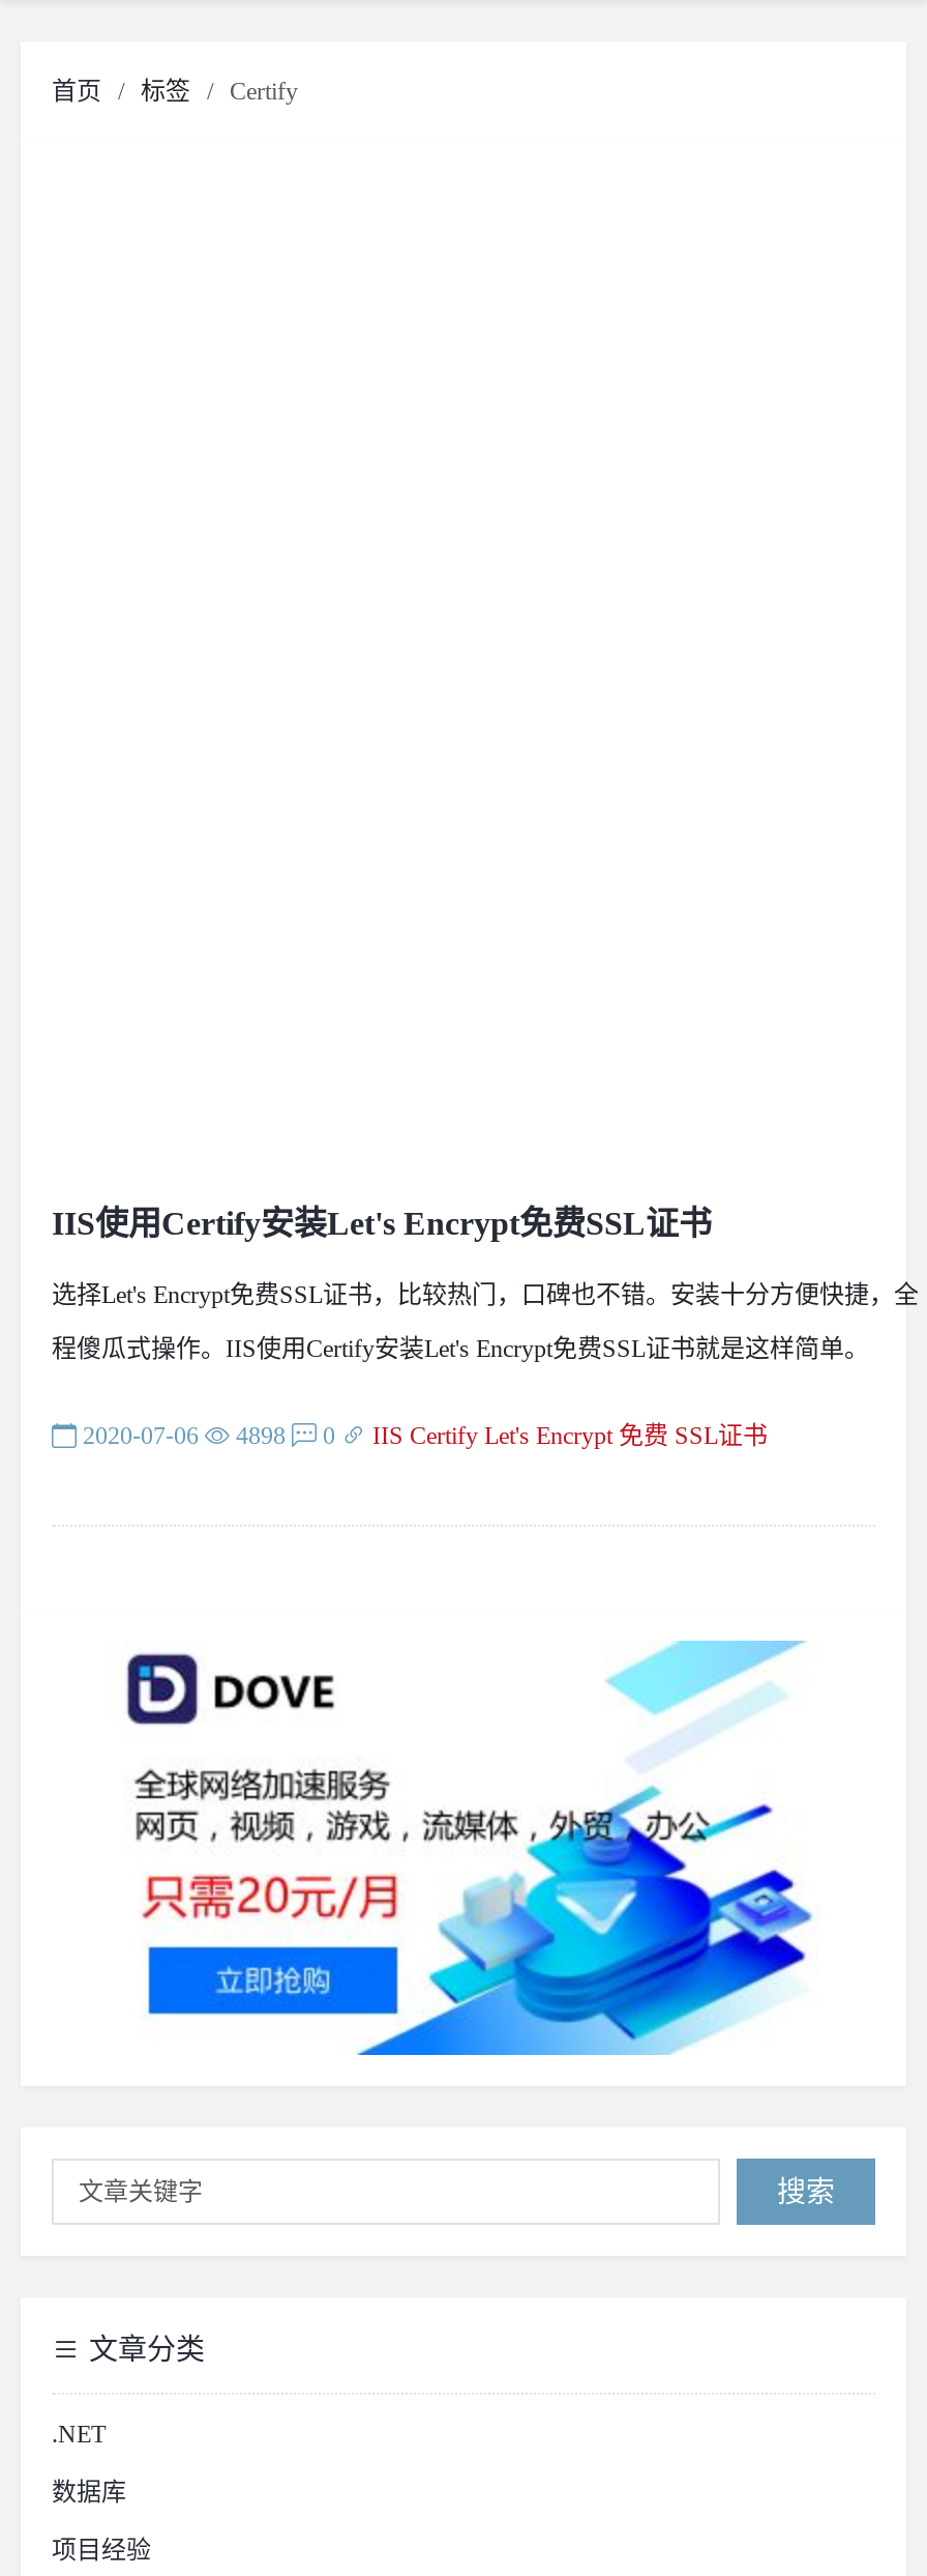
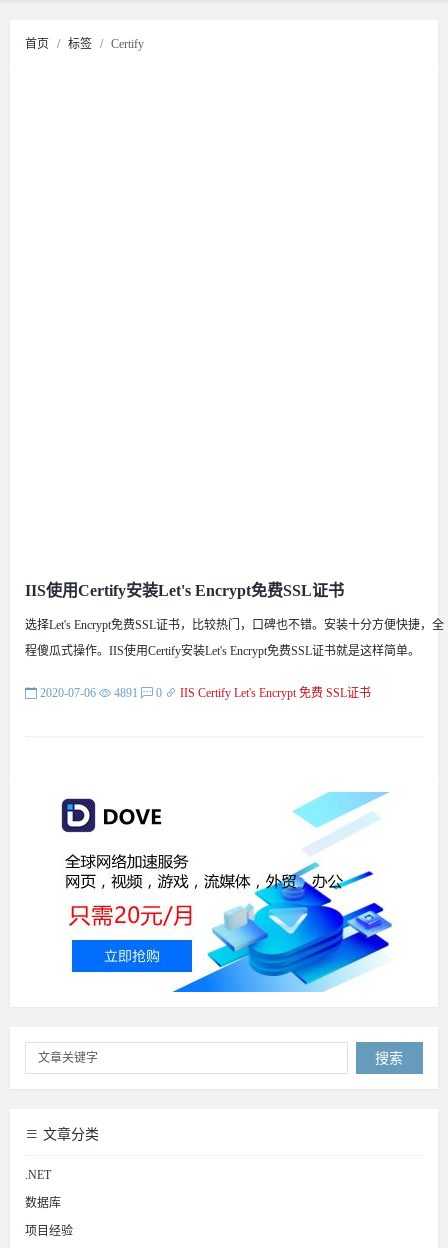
[230,1421,292,1450] 4898 -> [111,686,141,700] 4891

